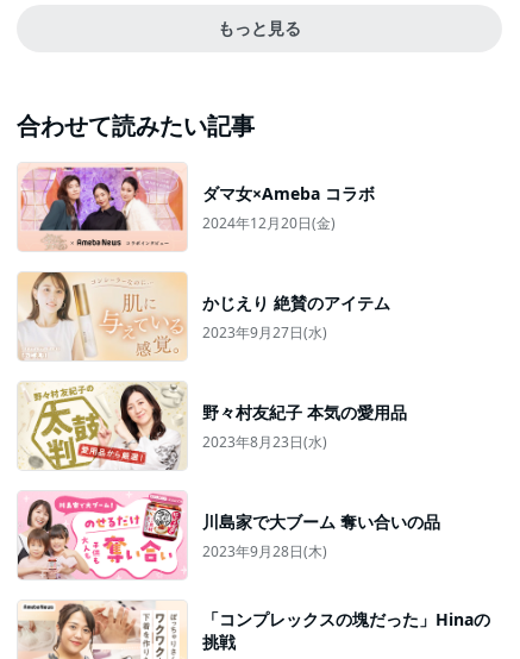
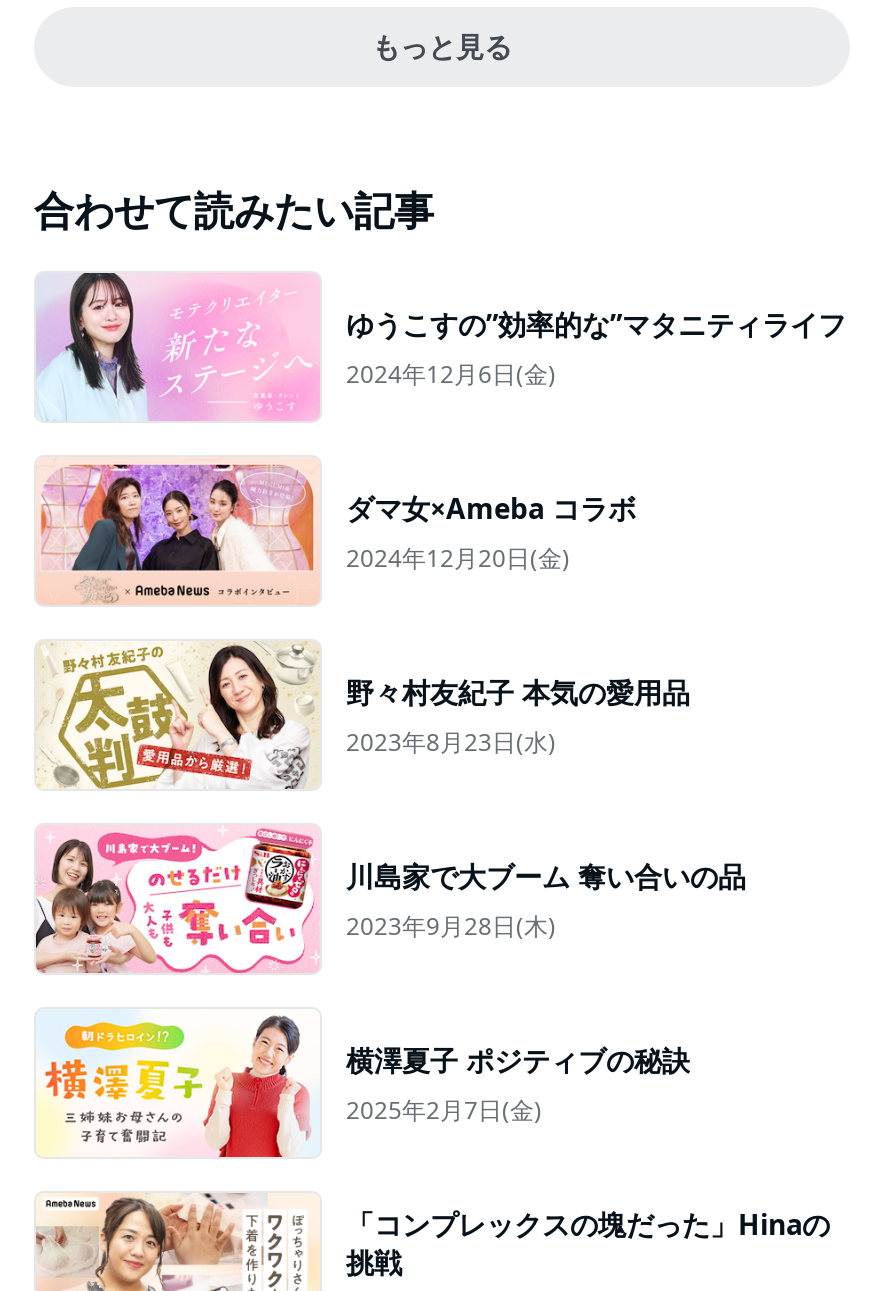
none -> [36,271,846,421] [image] | ゆうこすの”効率的な”マタニティライフ | 2024年12月6日(金)
[19,271,390,359] [image] | かじえり 絶賛のアイテム | 2023年9月27日(水) -> none
none -> [38,1011,690,1159] [image] | 横澤夏子 ポジティブの秘訣 | 2025年2月7日(金)

